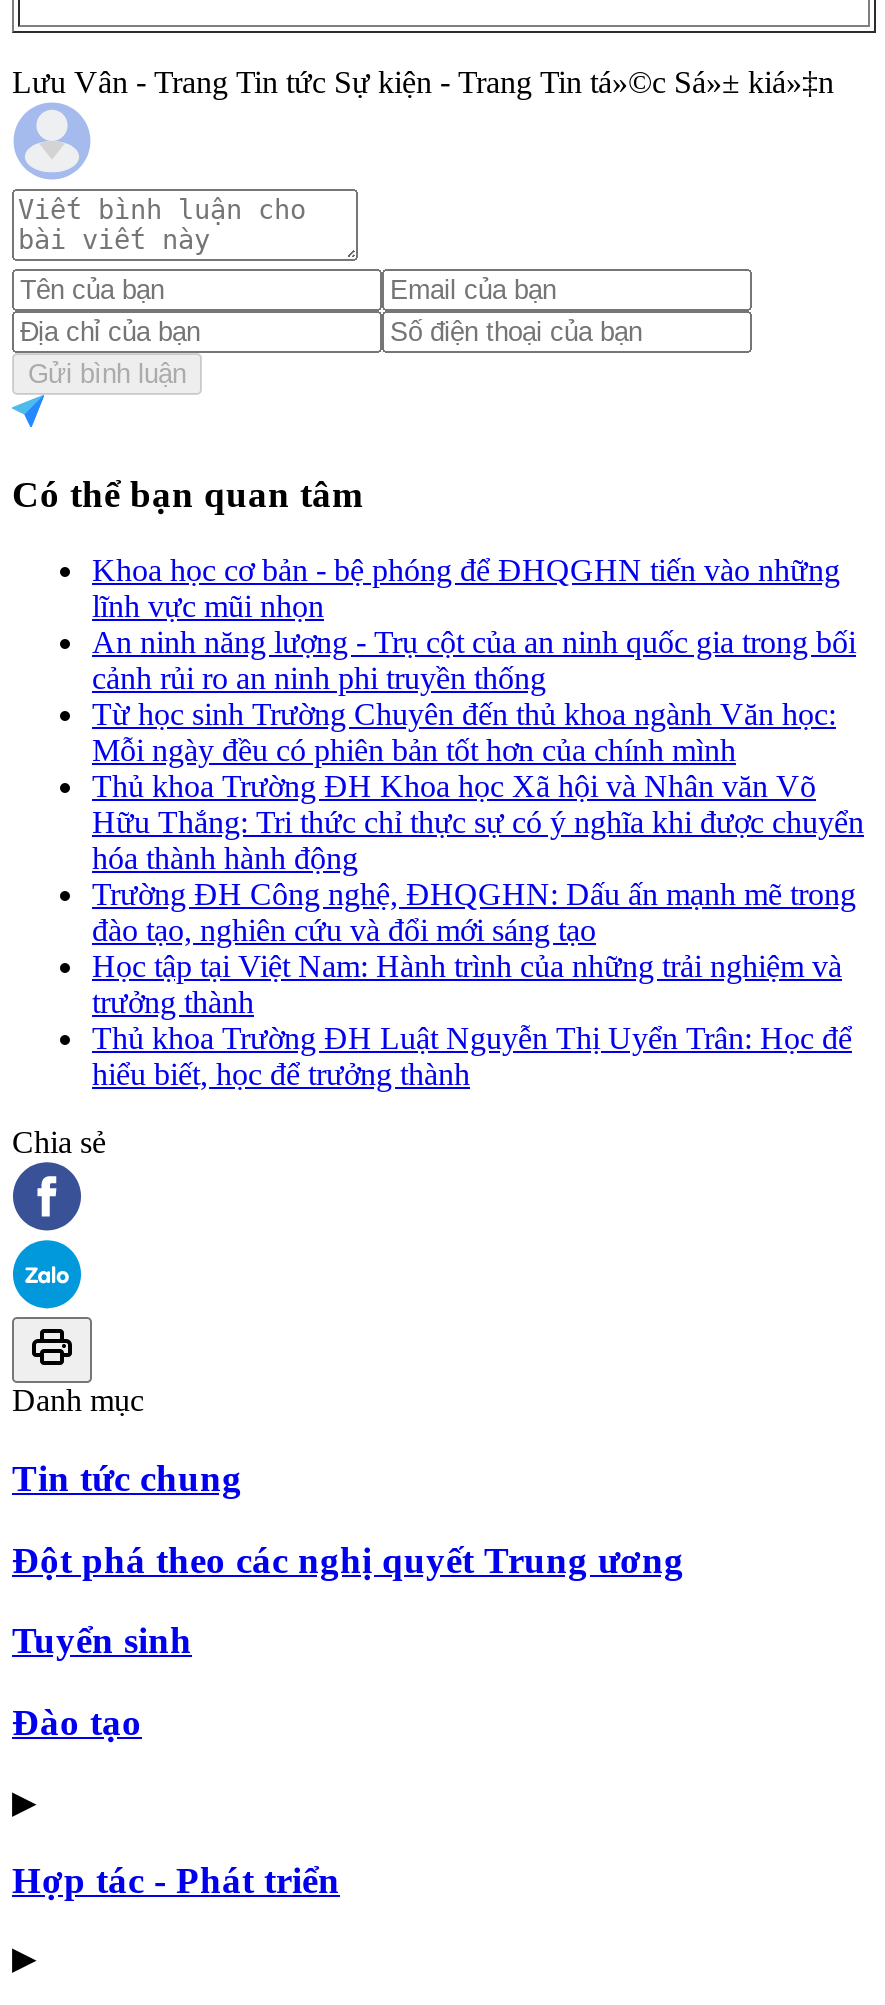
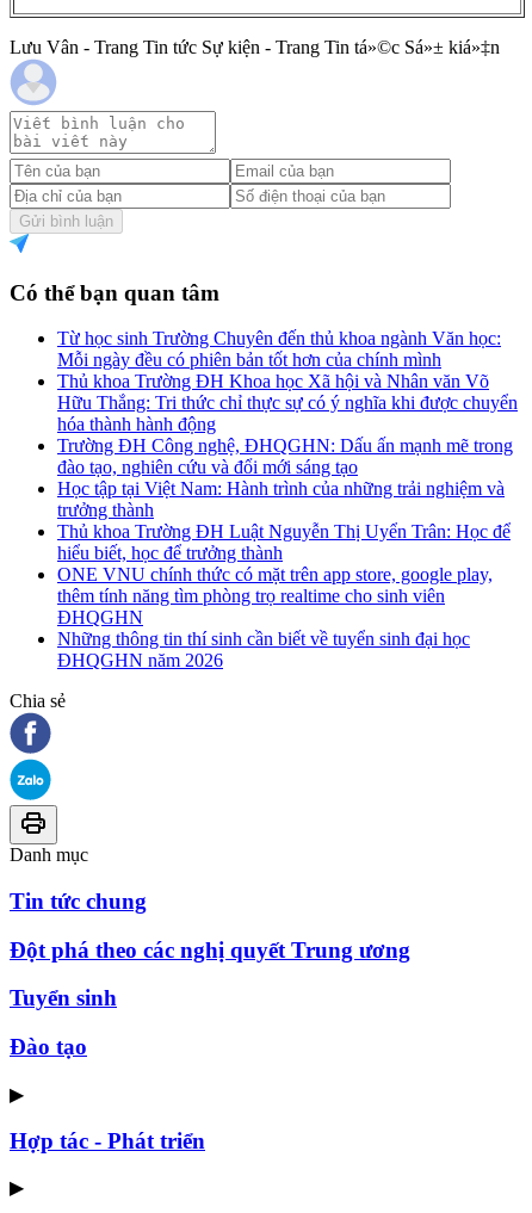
[92,553,856,695] Khoa học cơ bản - bệ phóng để ĐHQGHN tiến vào những | lĩnh vực mũi nhọn | An ninh năng lượng - Trụ cột của an ninh quốc gia trong bối | cảnh rủi ro an ninh phi truyền thống -> none
moved [92,697,864,1091] -> [57,328,518,563]: Từ học sinh Trường Chuyên đến thủ khoa ngành Văn học: | Mỗi ngày đều có phiên bản tốt hơn của chính mình | Thủ khoa Trường ĐH Khoa học Xã hội và Nhân văn Võ | ... | Thủ khoa Trường ĐH Luật Nguyễn Thị Uyển Trân: Học để | hiểu biết, học để trưởng thành
none -> [57,564,493,671] ONE VNU chính thức có mặt trên app store, google play, | thêm tính năng tìm phòng trọ realtime cho sinh viên | ĐHQGHN | Những thông tin thí sinh cần biết về tuyển sinh đại học | ĐHQGHN năm 2026

